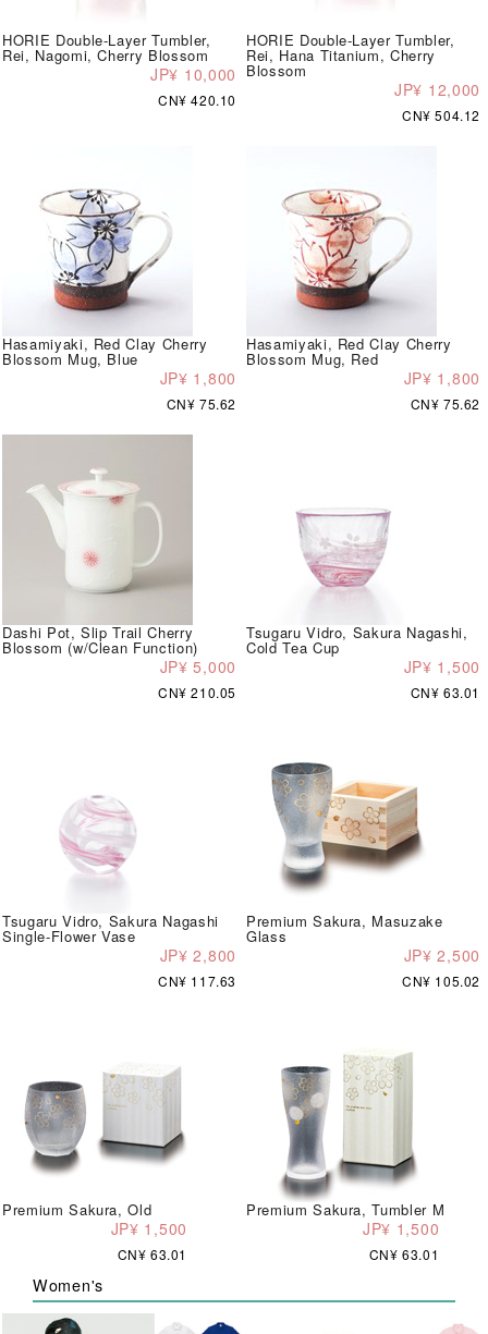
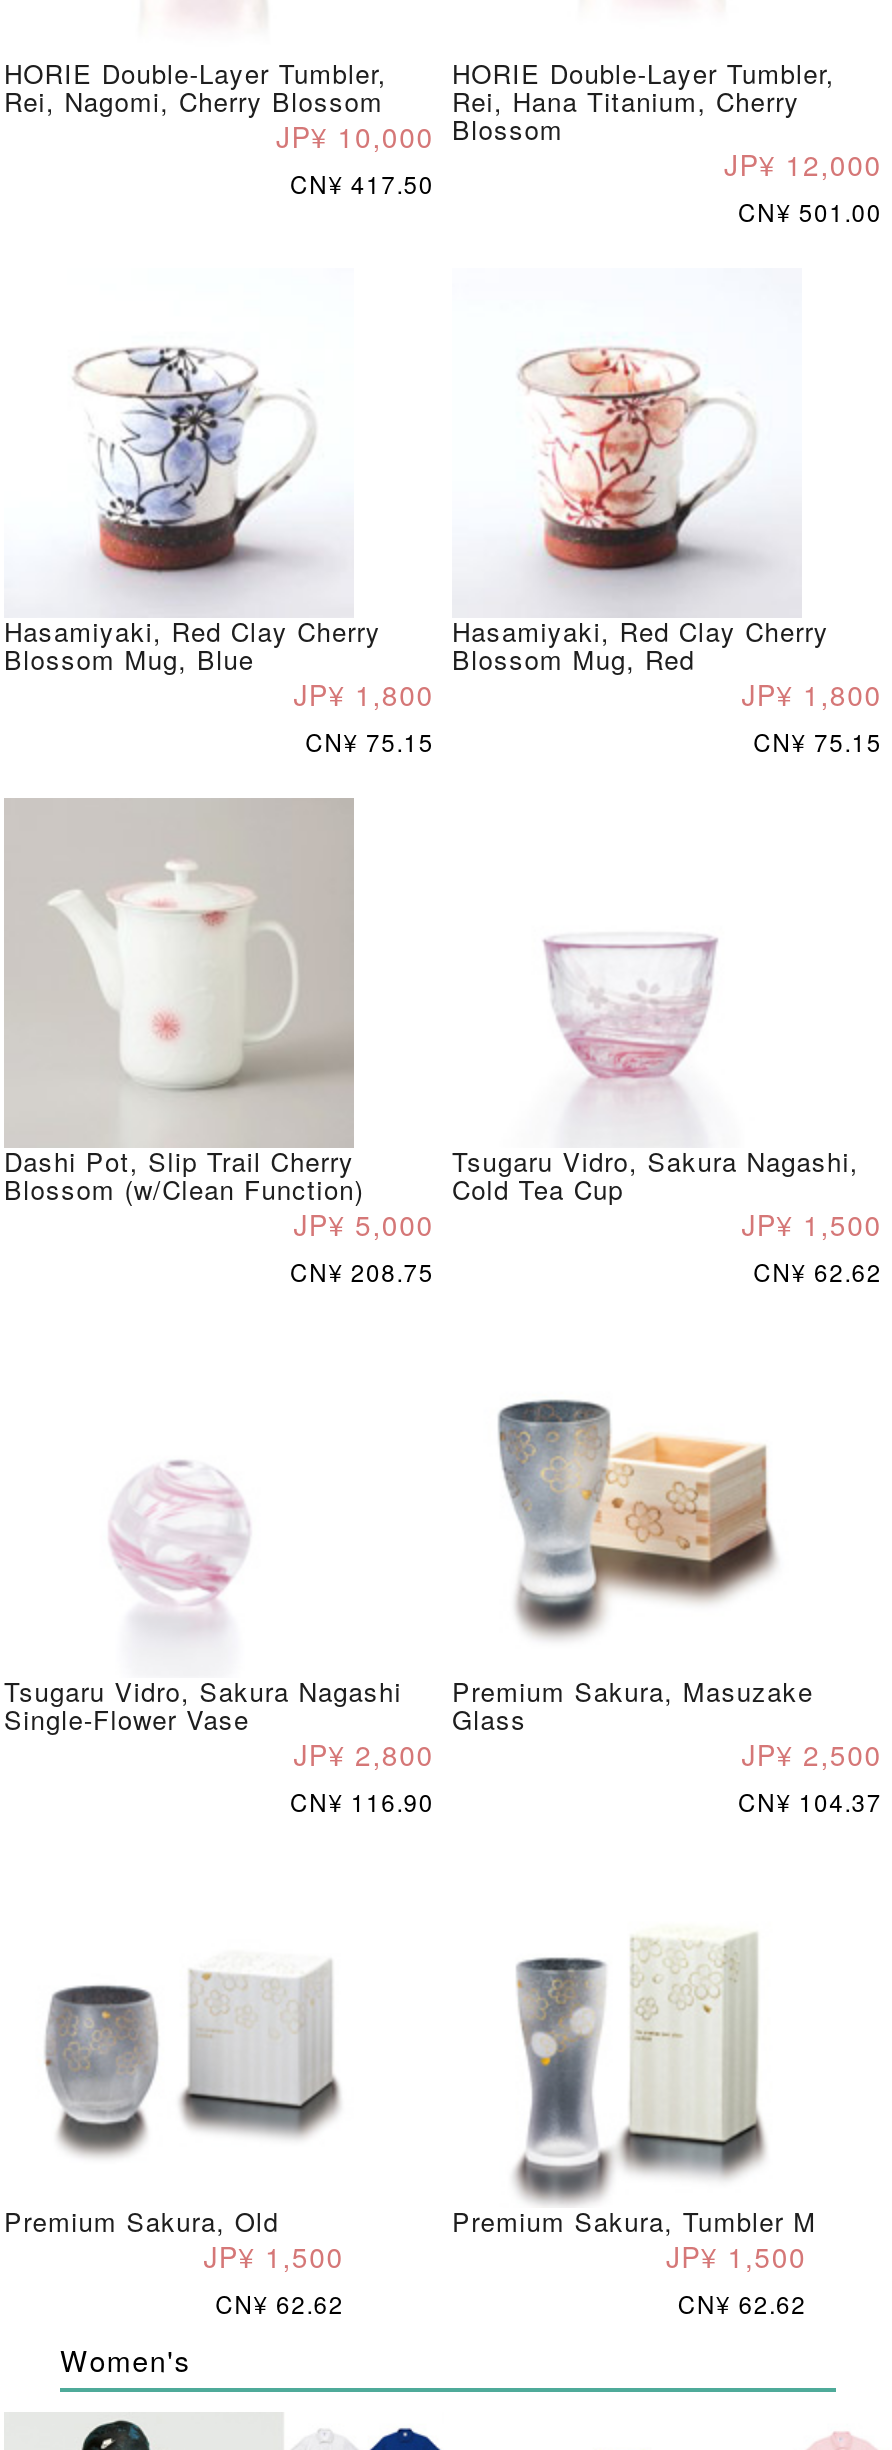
[158,90,236,108] CN¥ 420.10 -> [290,165,434,199] CN¥ 417.50
[402,105,480,124] CN¥ 504.12 -> [738,193,882,227] CN¥ 501.00
[166,394,236,412] CN¥ 75.62 -> [305,723,434,757] CN¥ 75.15
[410,394,480,412] CN¥ 75.62 -> [753,723,882,757] CN¥ 75.15
[158,682,236,701] CN¥ 210.05 -> [290,1253,434,1287] CN¥ 208.75
[410,682,480,701] CN¥ 63.01 -> [753,1253,882,1287] CN¥ 62.62
[158,971,236,989] CN¥ 117.63 -> [290,1783,434,1817] CN¥ 116.90
[402,971,480,989] CN¥ 105.02 -> [738,1783,882,1817] CN¥ 104.37
[117,1244,187,1263] CN¥ 63.01 -> [215,2285,344,2319] CN¥ 62.62
[369,1244,439,1263] CN¥ 63.01 -> [678,2285,806,2319] CN¥ 62.62

